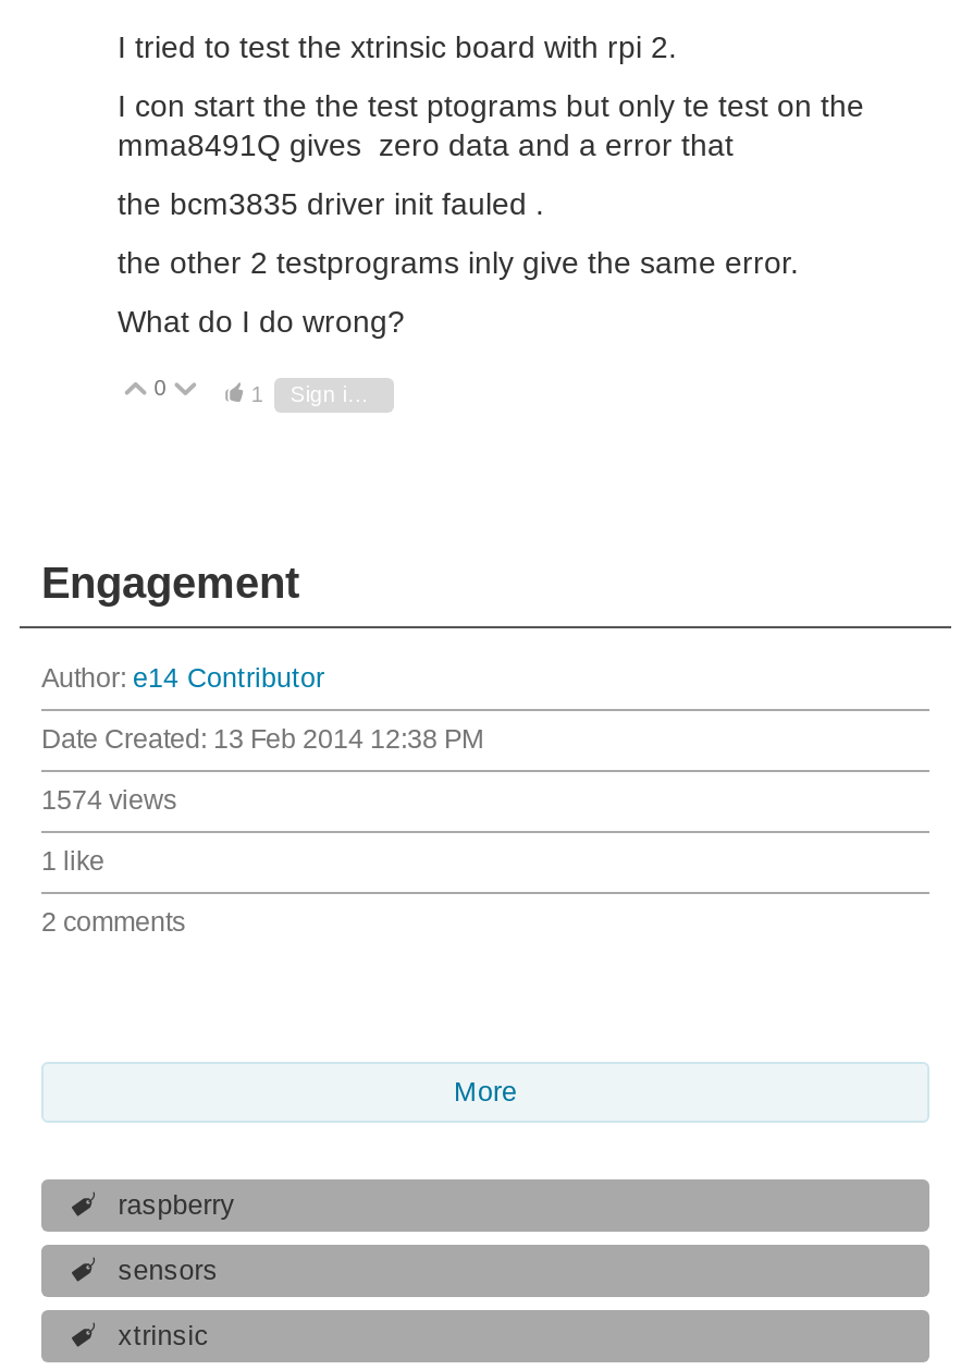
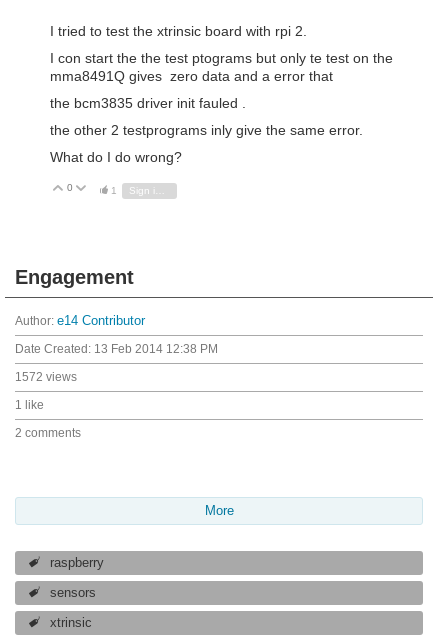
[41,786,176,816] 1574 views -> [15,370,77,384] 1572 views

